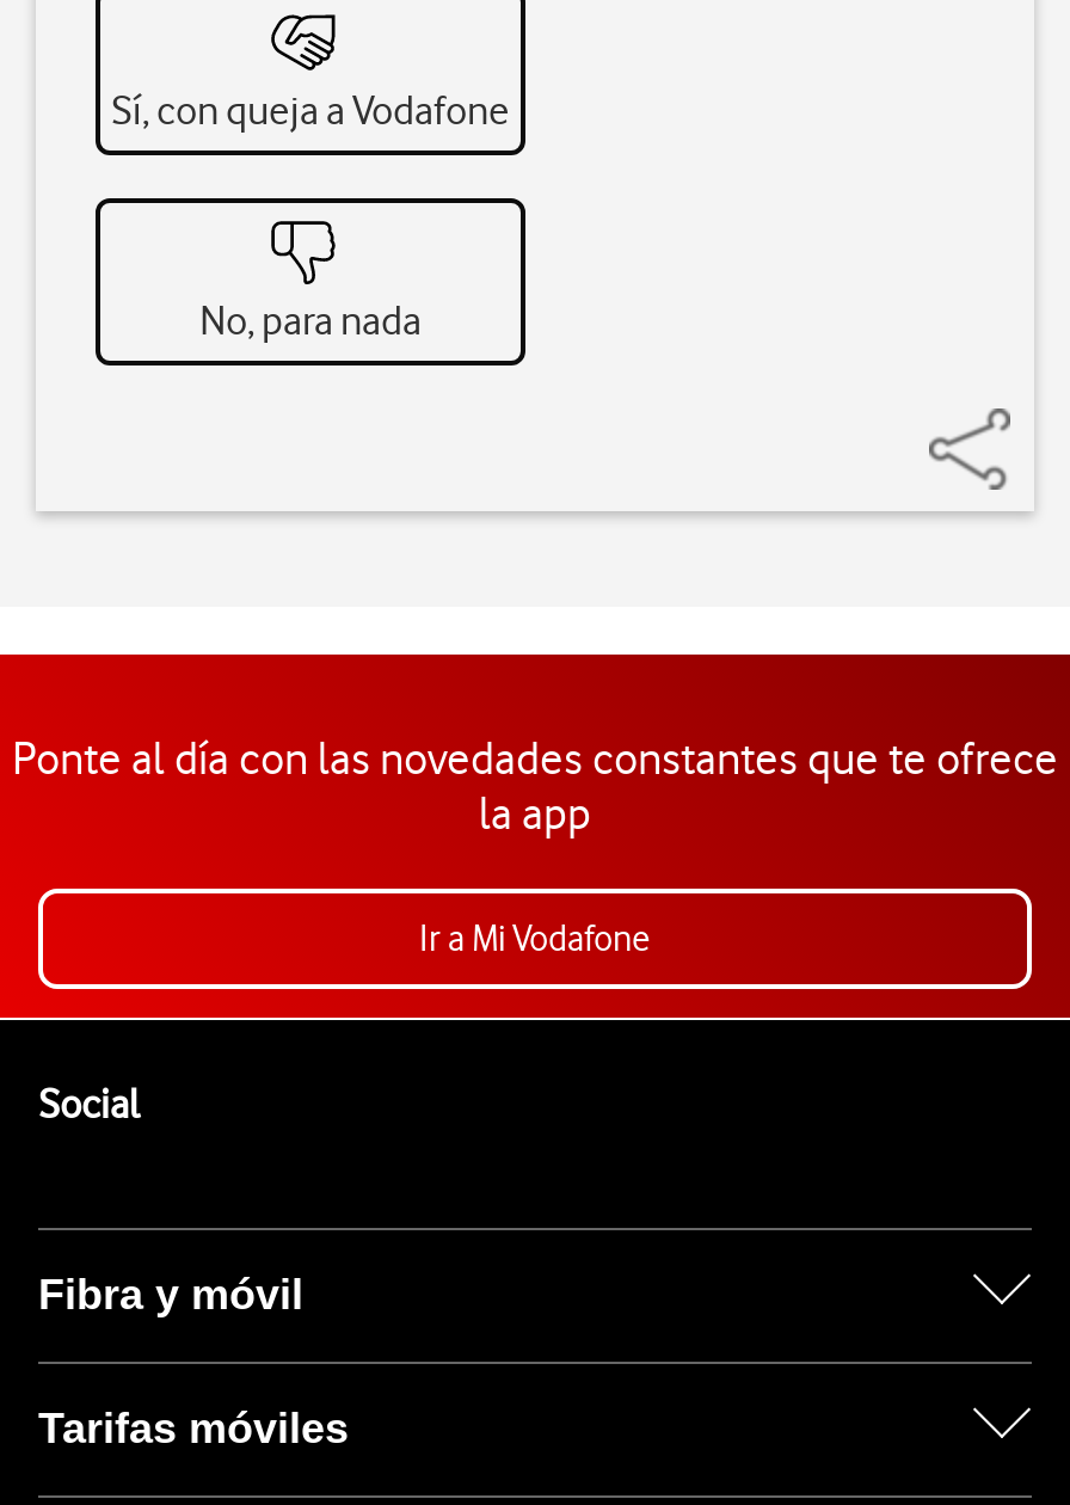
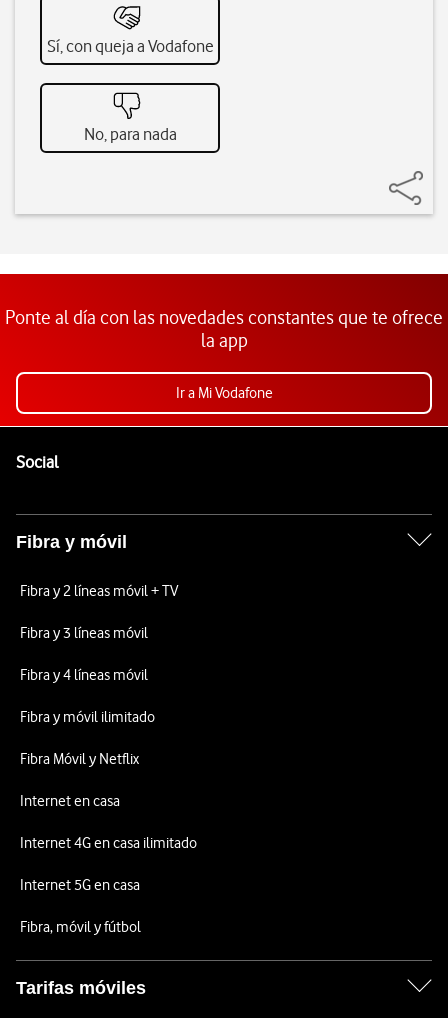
none -> [20,582,197,936] Fibra y 2 líneas móvil + TV | Fibra y 3 líneas móvil | Fibra y 4 líneas móvil | Fibra y móvil ilimitado | Fibra Móvil y Netflix | Internet en casa | Internet 4G en casa ilimitado | Internet 5G en casa | Fibra, móvil y fútbol

